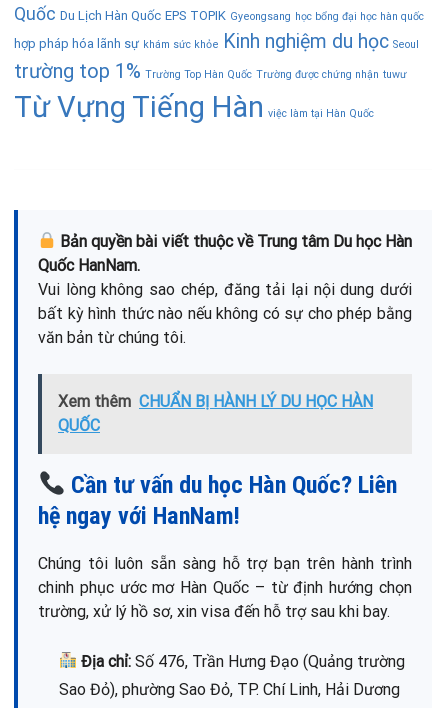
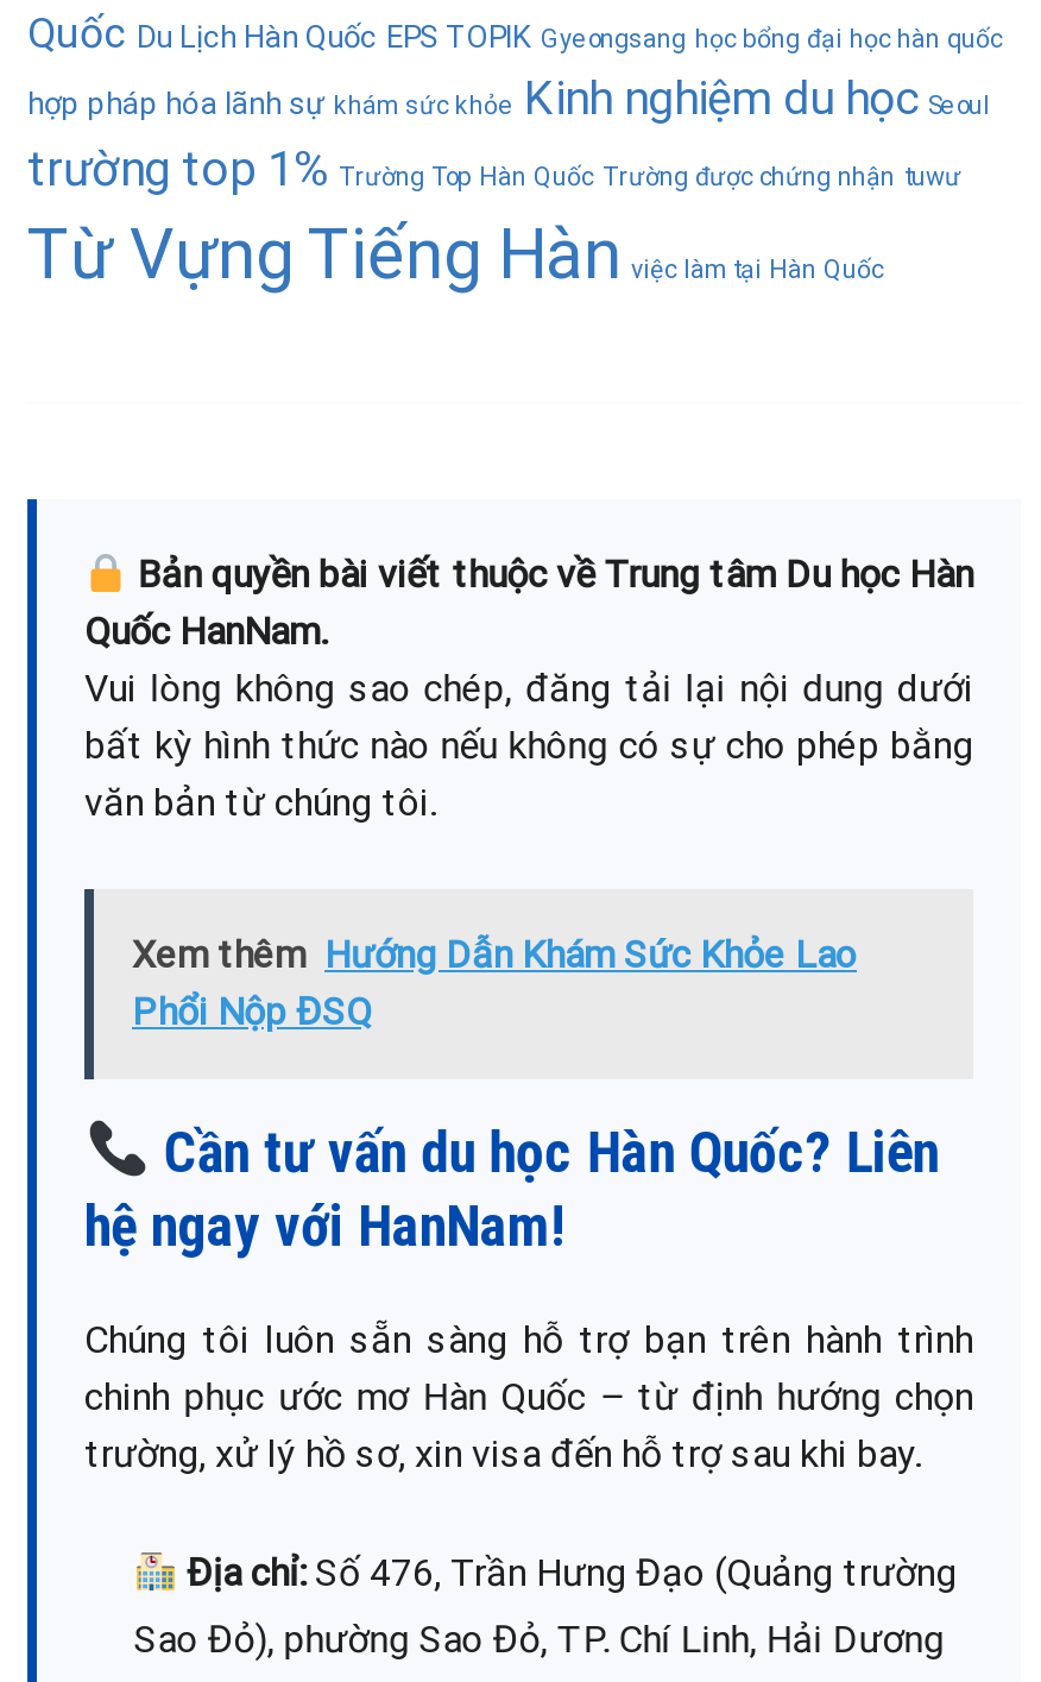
[58,392,373,435] Xem thêm CHUẨN BỊ HÀNH LÝ DU HỌC HÀN | QUỐC -> [132,931,857,1034] Xem thêm Hướng Dẫn Khám Sức Khỏe Lao | Phổi Nộp ĐSQ

